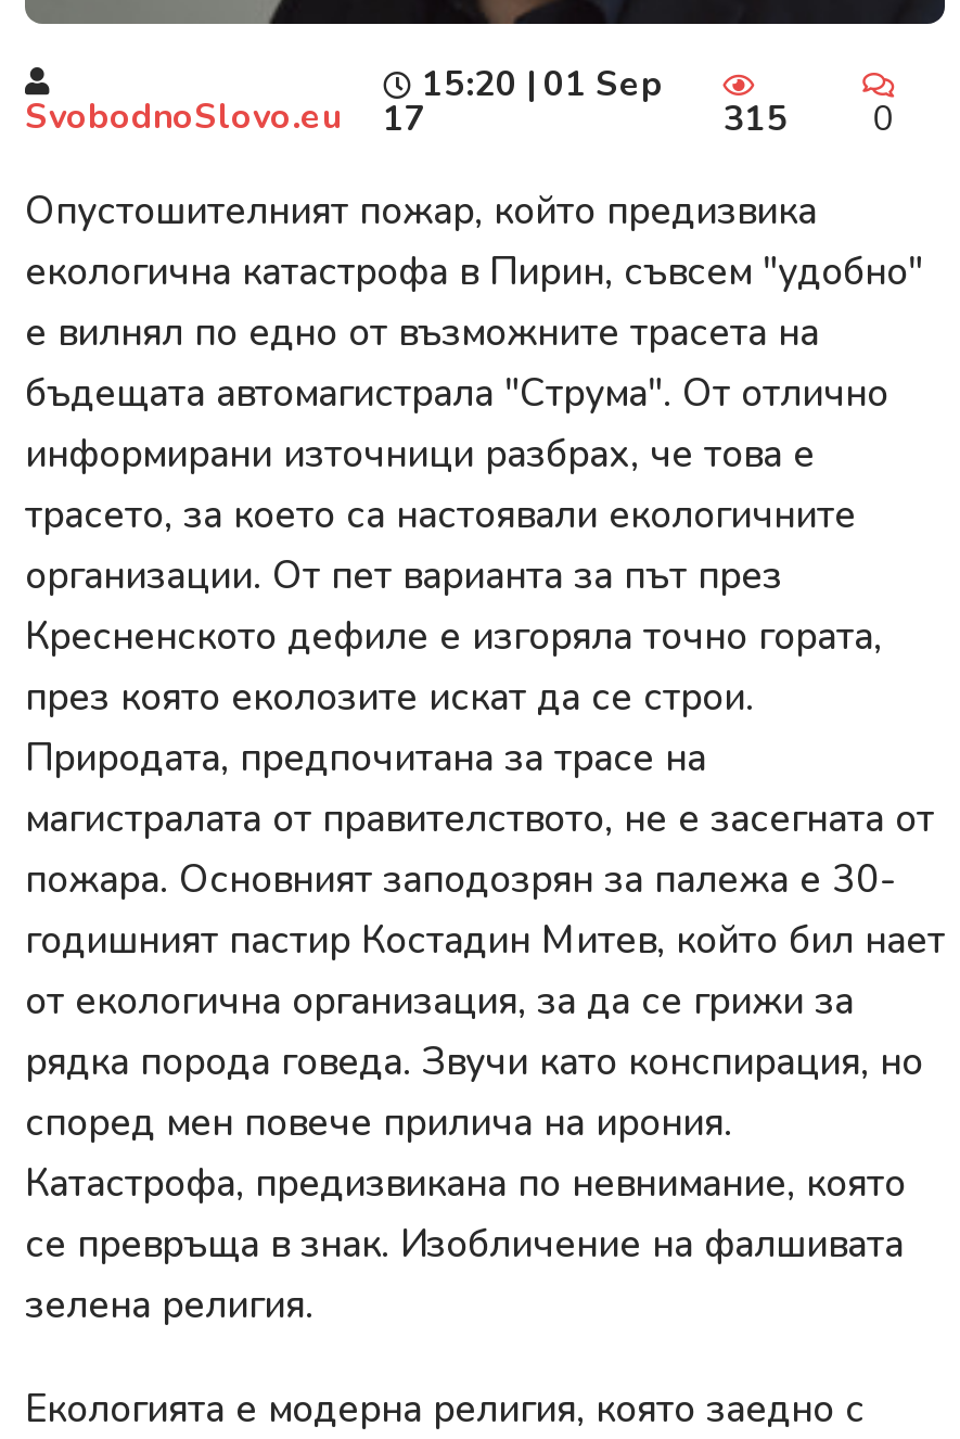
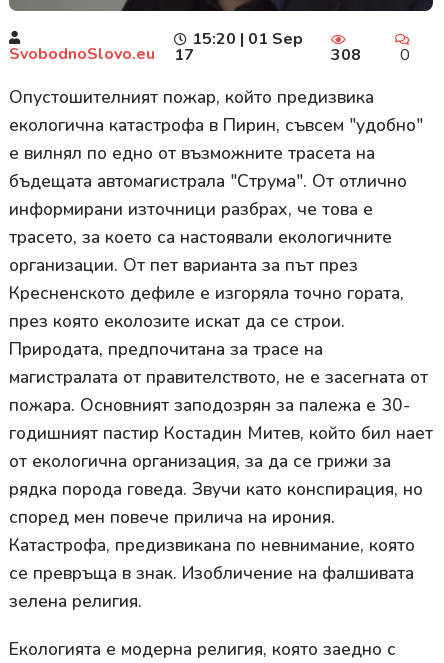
[723,94,894,142] 315 0 -> [331,43,410,65] 308 0

